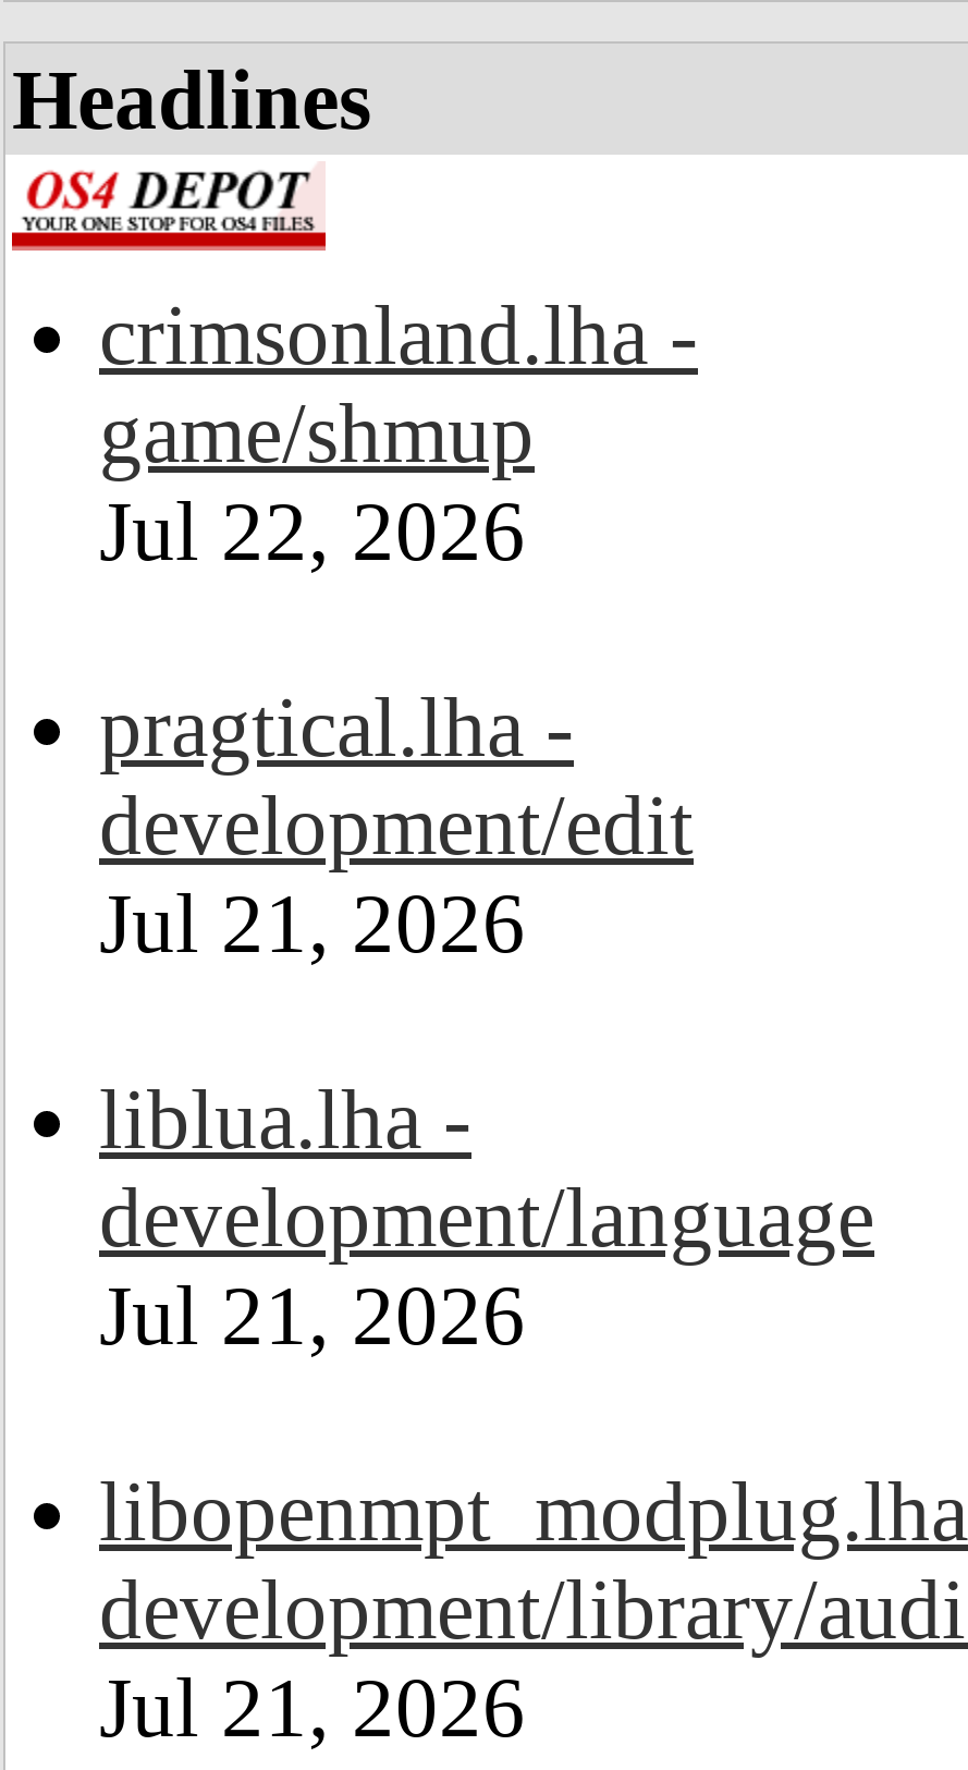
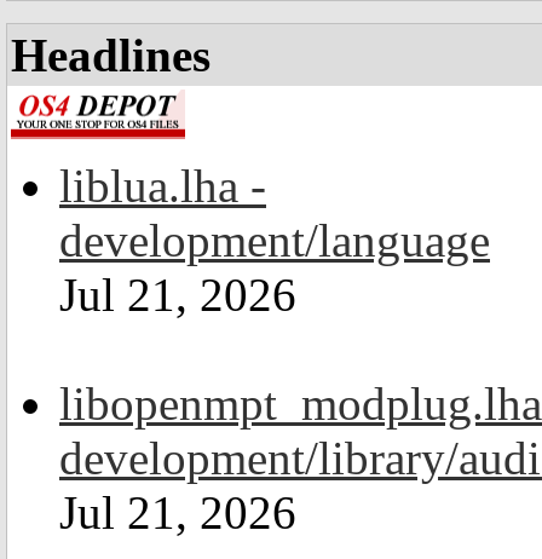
[99,288,698,969] crimsonland.lha - | game/shmup | Jul 22, 2026 | pragtical.lha - | development/edit | Jul 21, 2026 -> none

